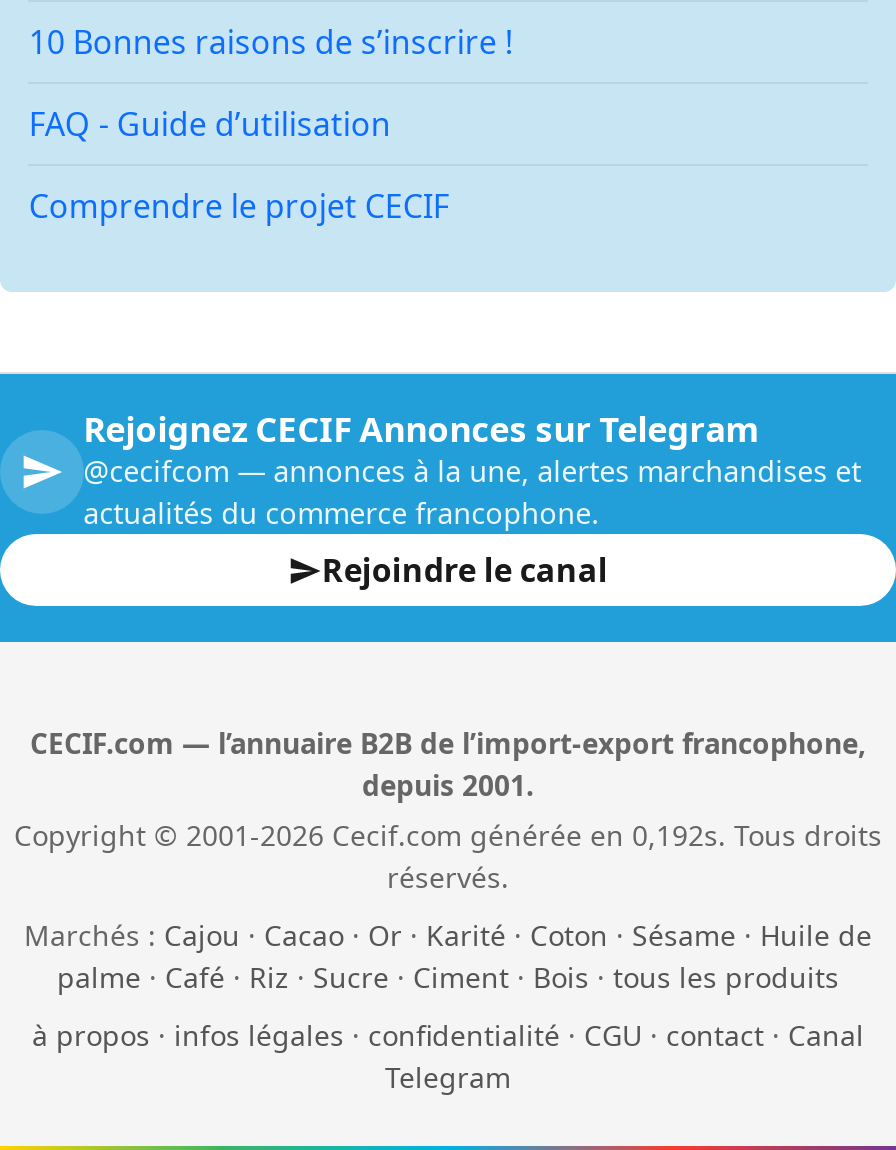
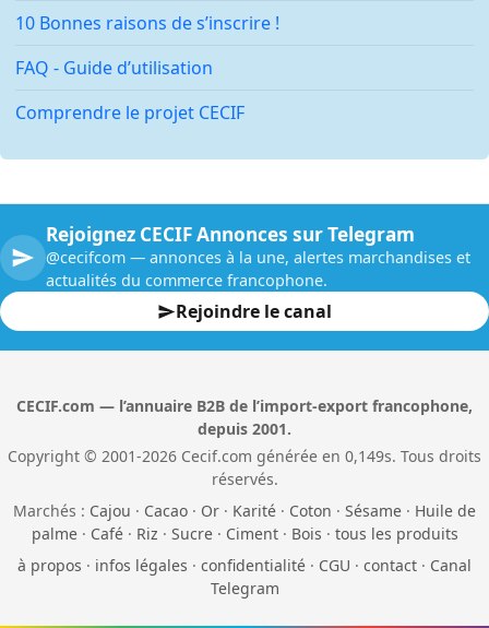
[14,816,882,854] Copyright © 2001-2026 Cecif.com générée en 0,192s. Tous droits -> [8,445,481,466] Copyright © 2001-2026 Cecif.com générée en 0,149s. Tous droits

